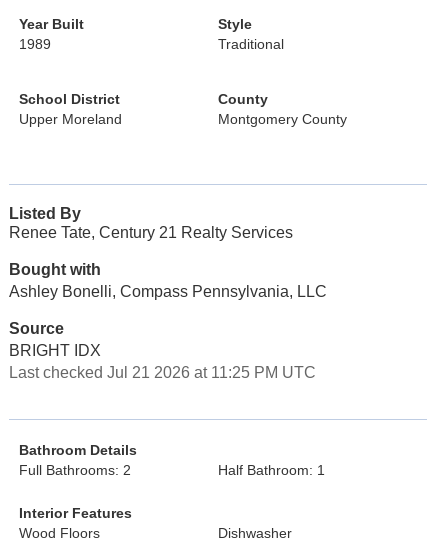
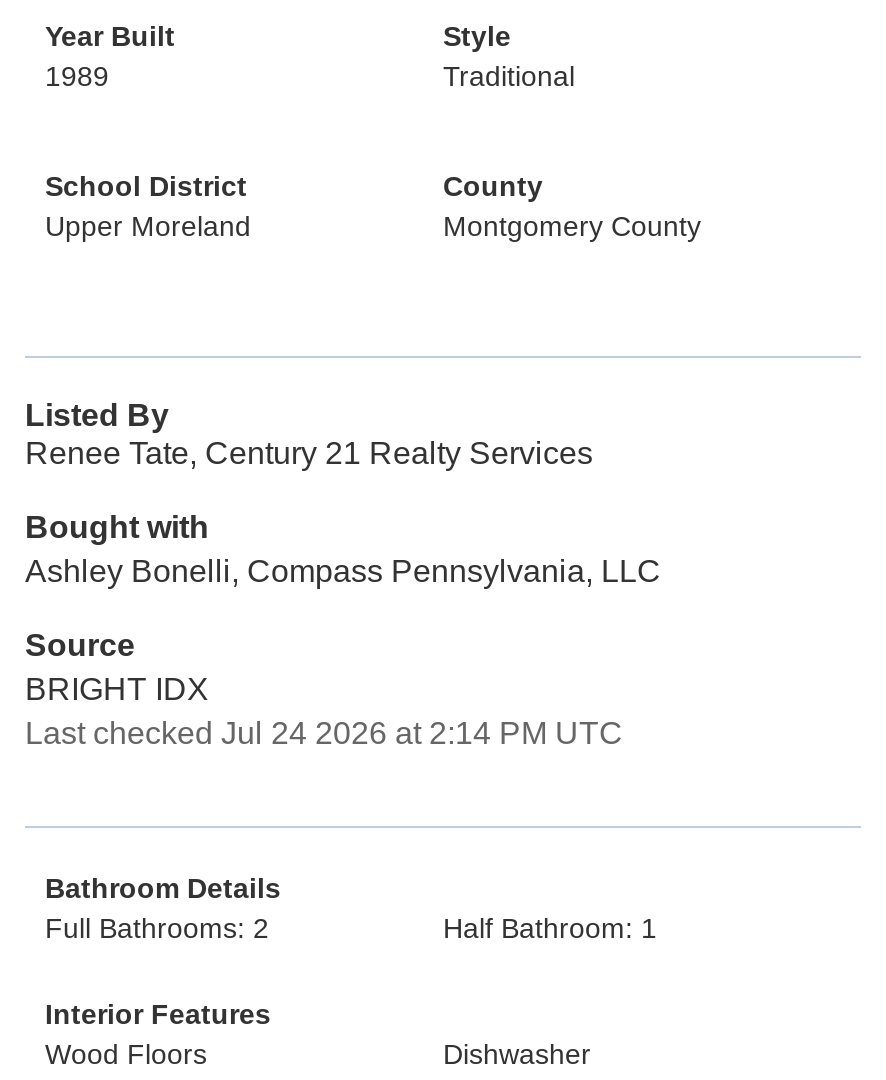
[9,364,316,381] Last checked Jul 21 2026 at 11:25 PM UTC -> [25,716,623,750] Last checked Jul 24 2026 at 2:14 PM UTC

